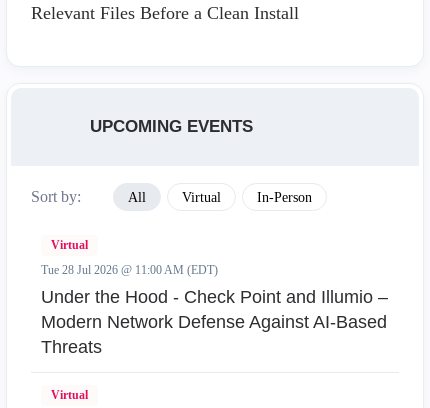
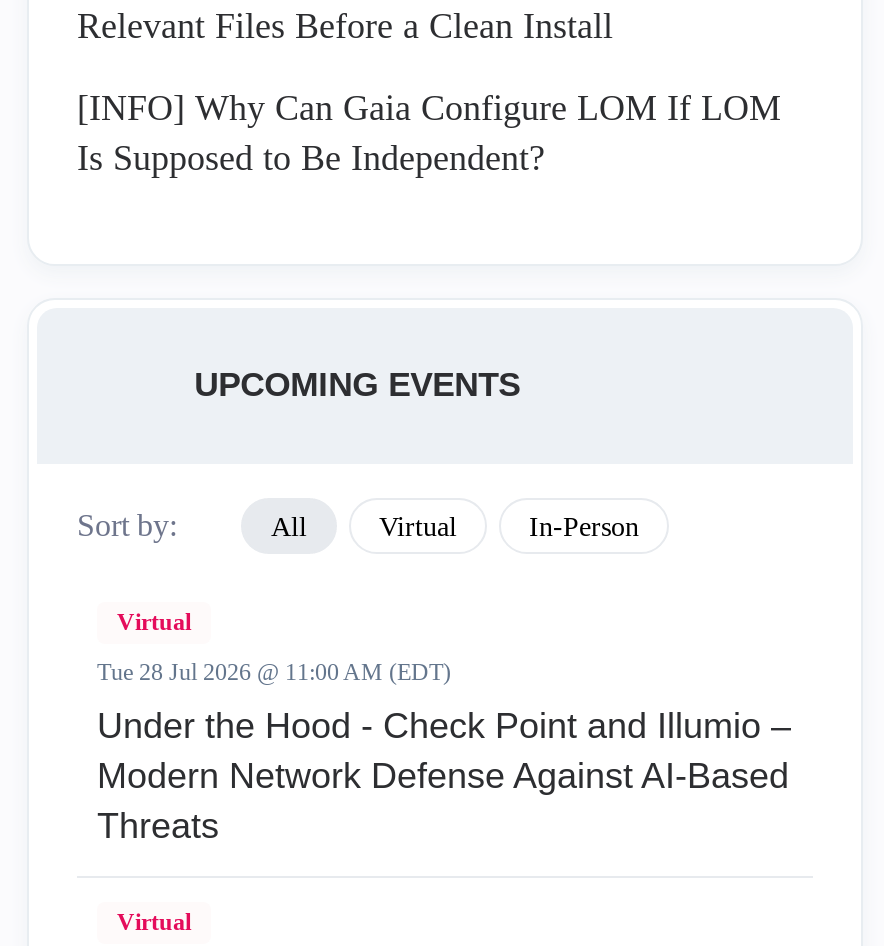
none -> [77,88,781,178] [INFO] Why Can Gaia Configure LOM If LOM | Is Supposed to Be Independent?

